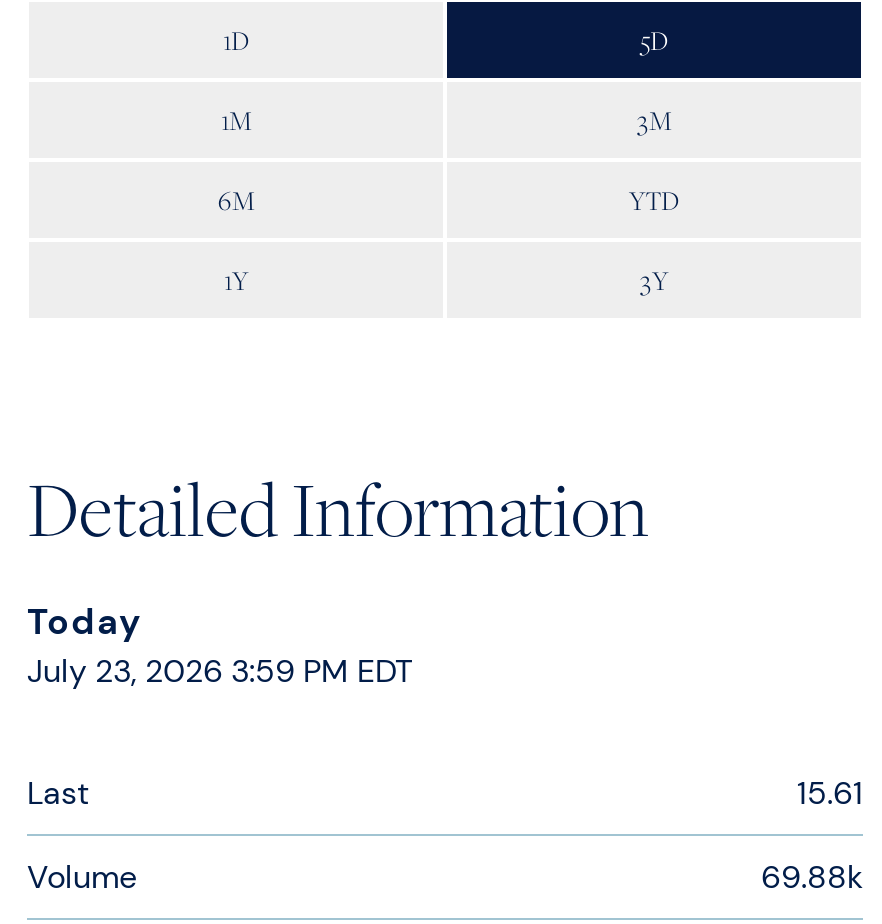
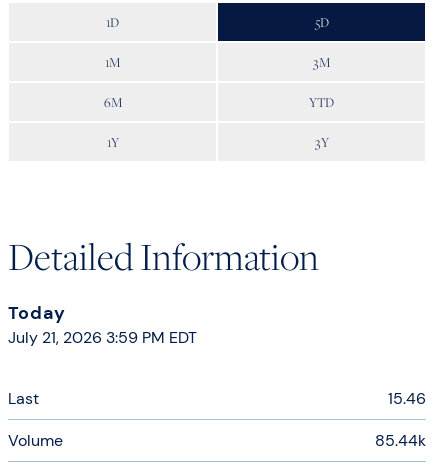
[27,651,413,693] July 23, 2026 3:59 PM EDT -> [8,327,197,348] July 21, 2026 3:59 PM EDT
[797,773,863,815] 15.61 -> [388,388,426,409] 15.46
[761,857,863,899] 69.88k -> [375,430,426,451] 85.44k

